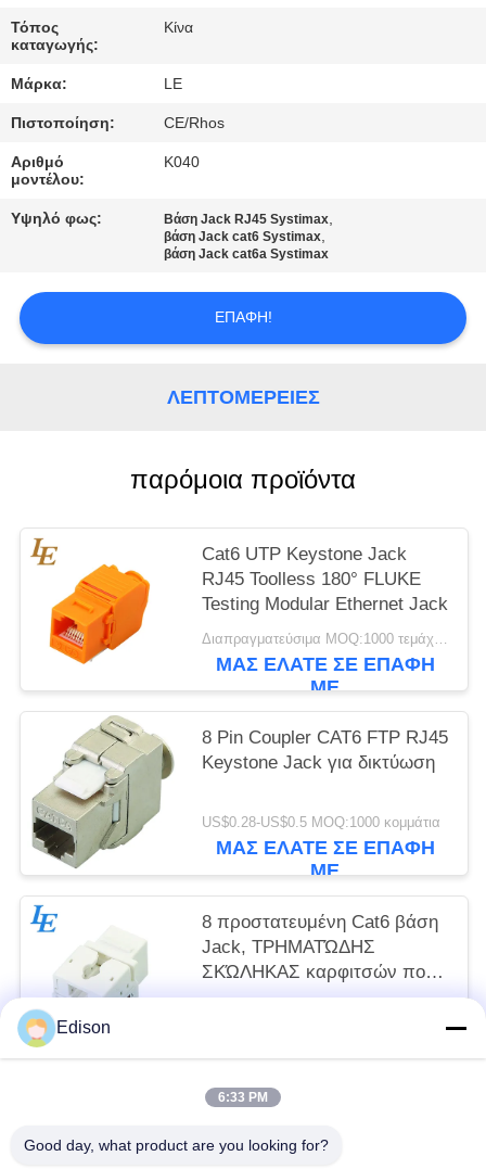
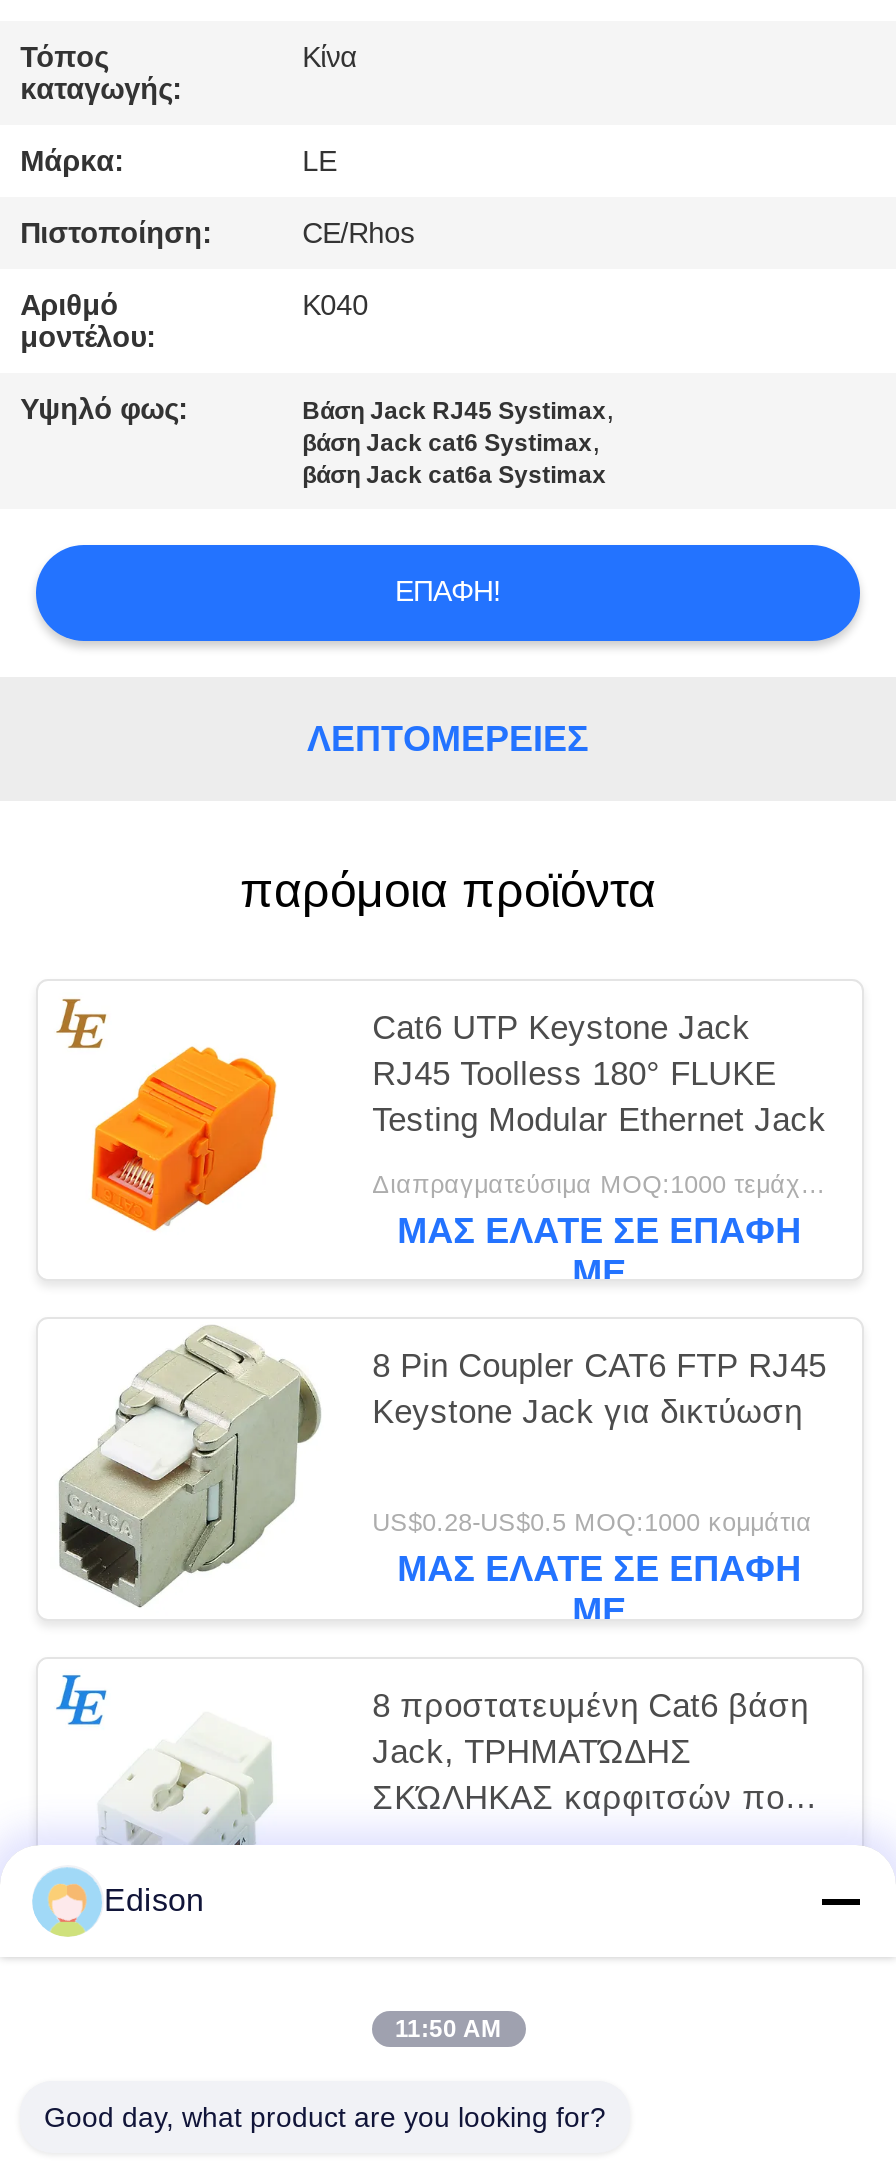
[218,1090,268,1105] 6:33 PM -> [395,2015,501,2043] 11:50 AM

